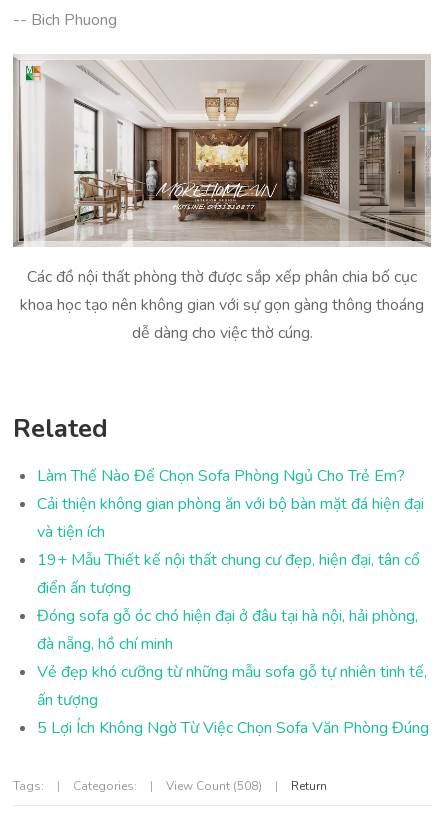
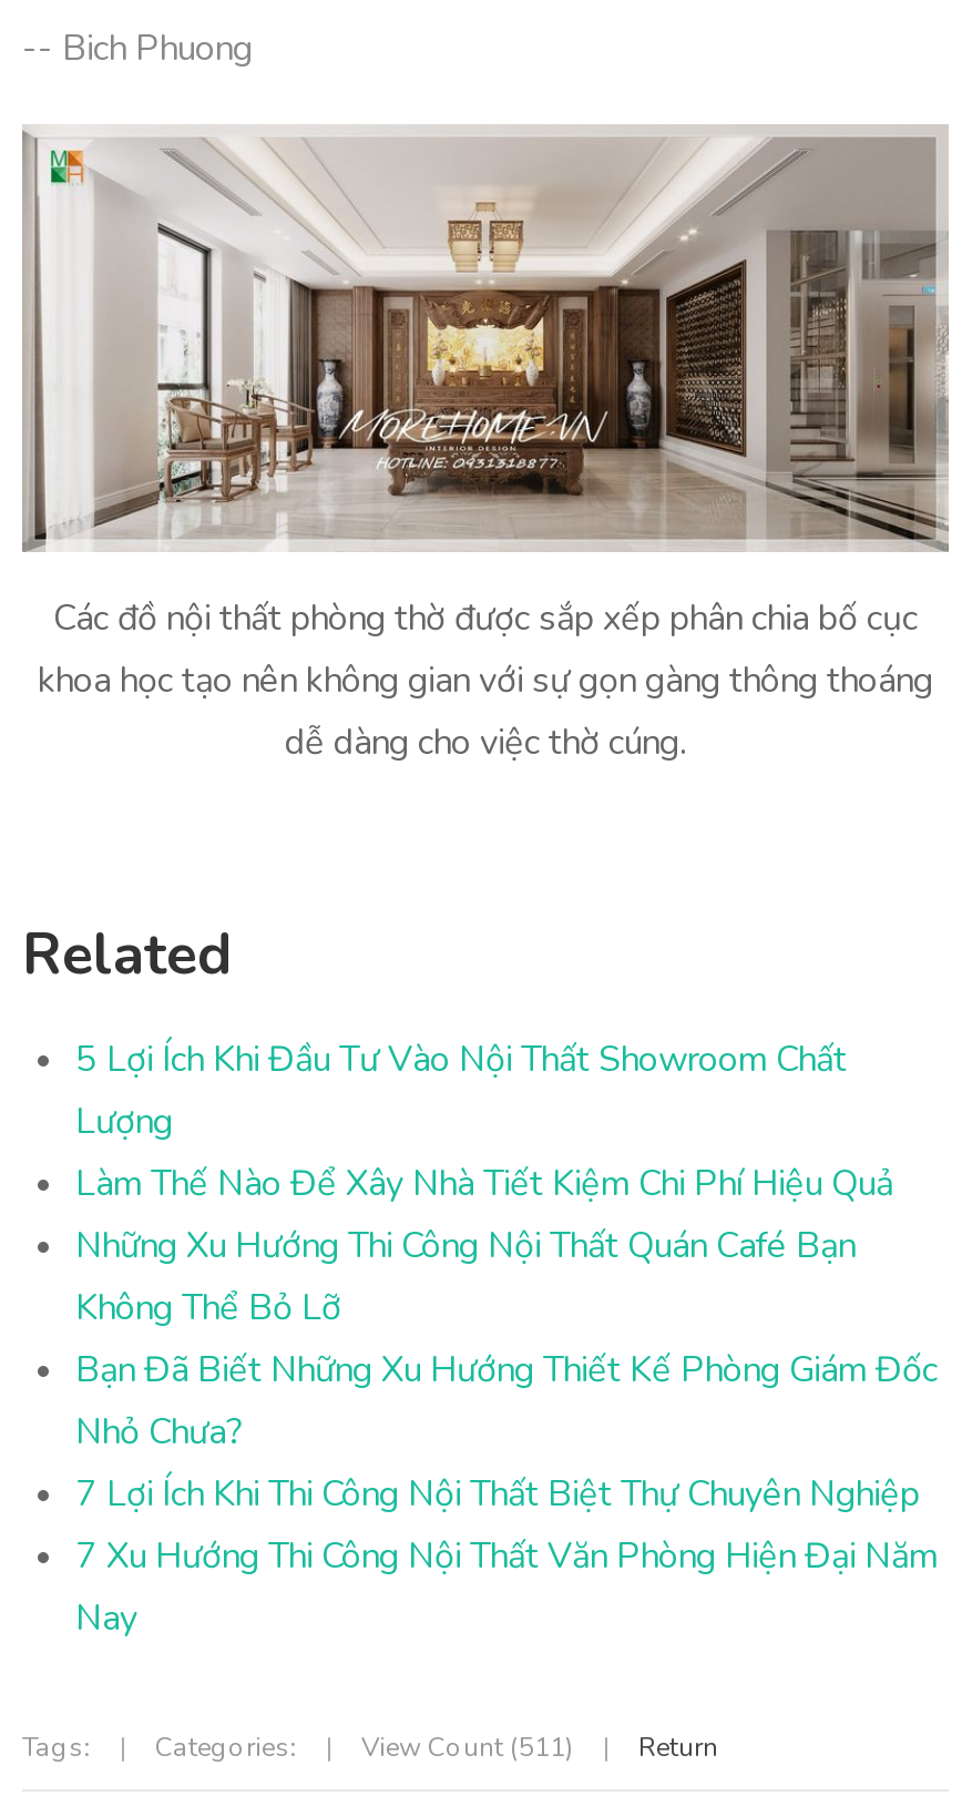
[37,465,429,739] Làm Thế Nào Để Chọn Sofa Phòng Ngủ Cho Trẻ Em? | Cải thiện không gian phòng ăn với bộ bàn mặt đá hiện đại | và tiện ích | 19+ Mẫu Thiết kế nội thất chung cư đẹp, hiện đại, tân cổ | điển ấn tượng | Đóng sofa gỗ óc chó hiện đại ở đâu tại hà nội, hải phòng, | đà nẵng, hồ chí minh | Vẻ đẹp khó cưỡng từ những mẫu sofa gỗ tự nhiên tinh tế, | ấn tượng | 5 Lợi Ích Không Ngờ Từ Việc Chọn Sofa Văn Phòng Đúng -> [75,1035,938,1643] 5 Lợi Ích Khi Đầu Tư Vào Nội Thất Showroom Chất | Lượng | Làm Thế Nào Để Xây Nhà Tiết Kiệm Chi Phí Hiệu Quả | Những Xu Hướng Thi Công Nội Thất Quán Café Bạn | Không Thể Bỏ Lỡ | Bạn Đã Biết Những Xu Hướng Thiết Kế Phòng Giám Đốc | Nhỏ Chưa? | 7 Lợi Ích Khi Thi Công Nội Thất Biệt Thự Chuyên Nghiệp | 7 Xu Hướng Thi Công Nội Thất Văn Phòng Hiện Đại Năm | Nay
[163,778,265,794] View Count (508) -> [355,1729,581,1765] View Count (511)

